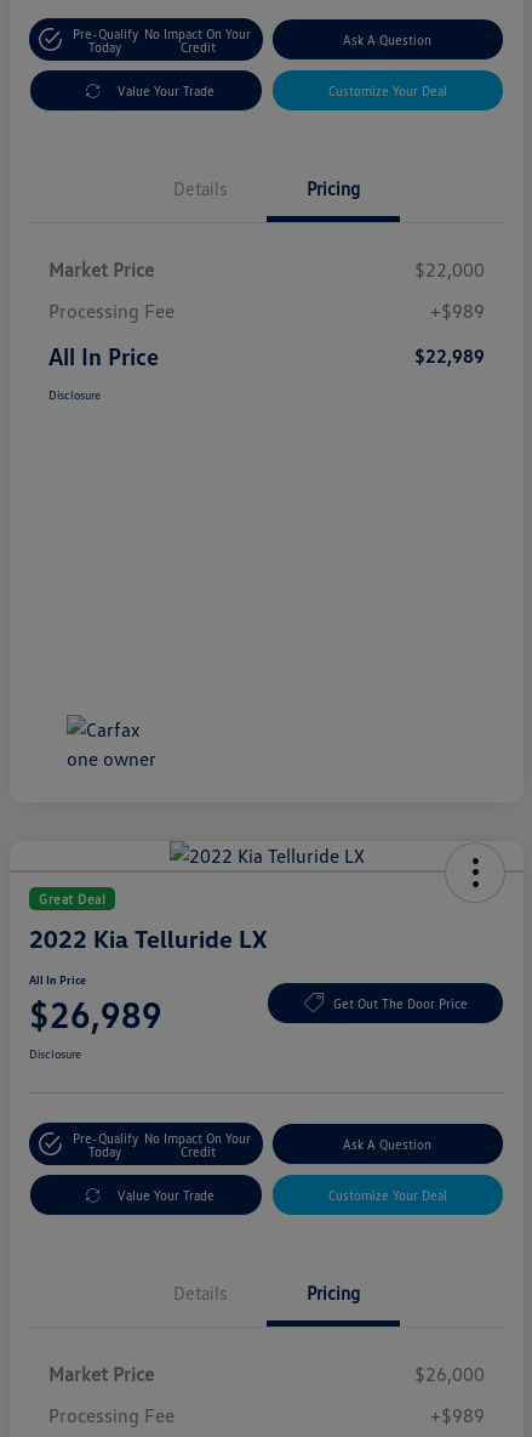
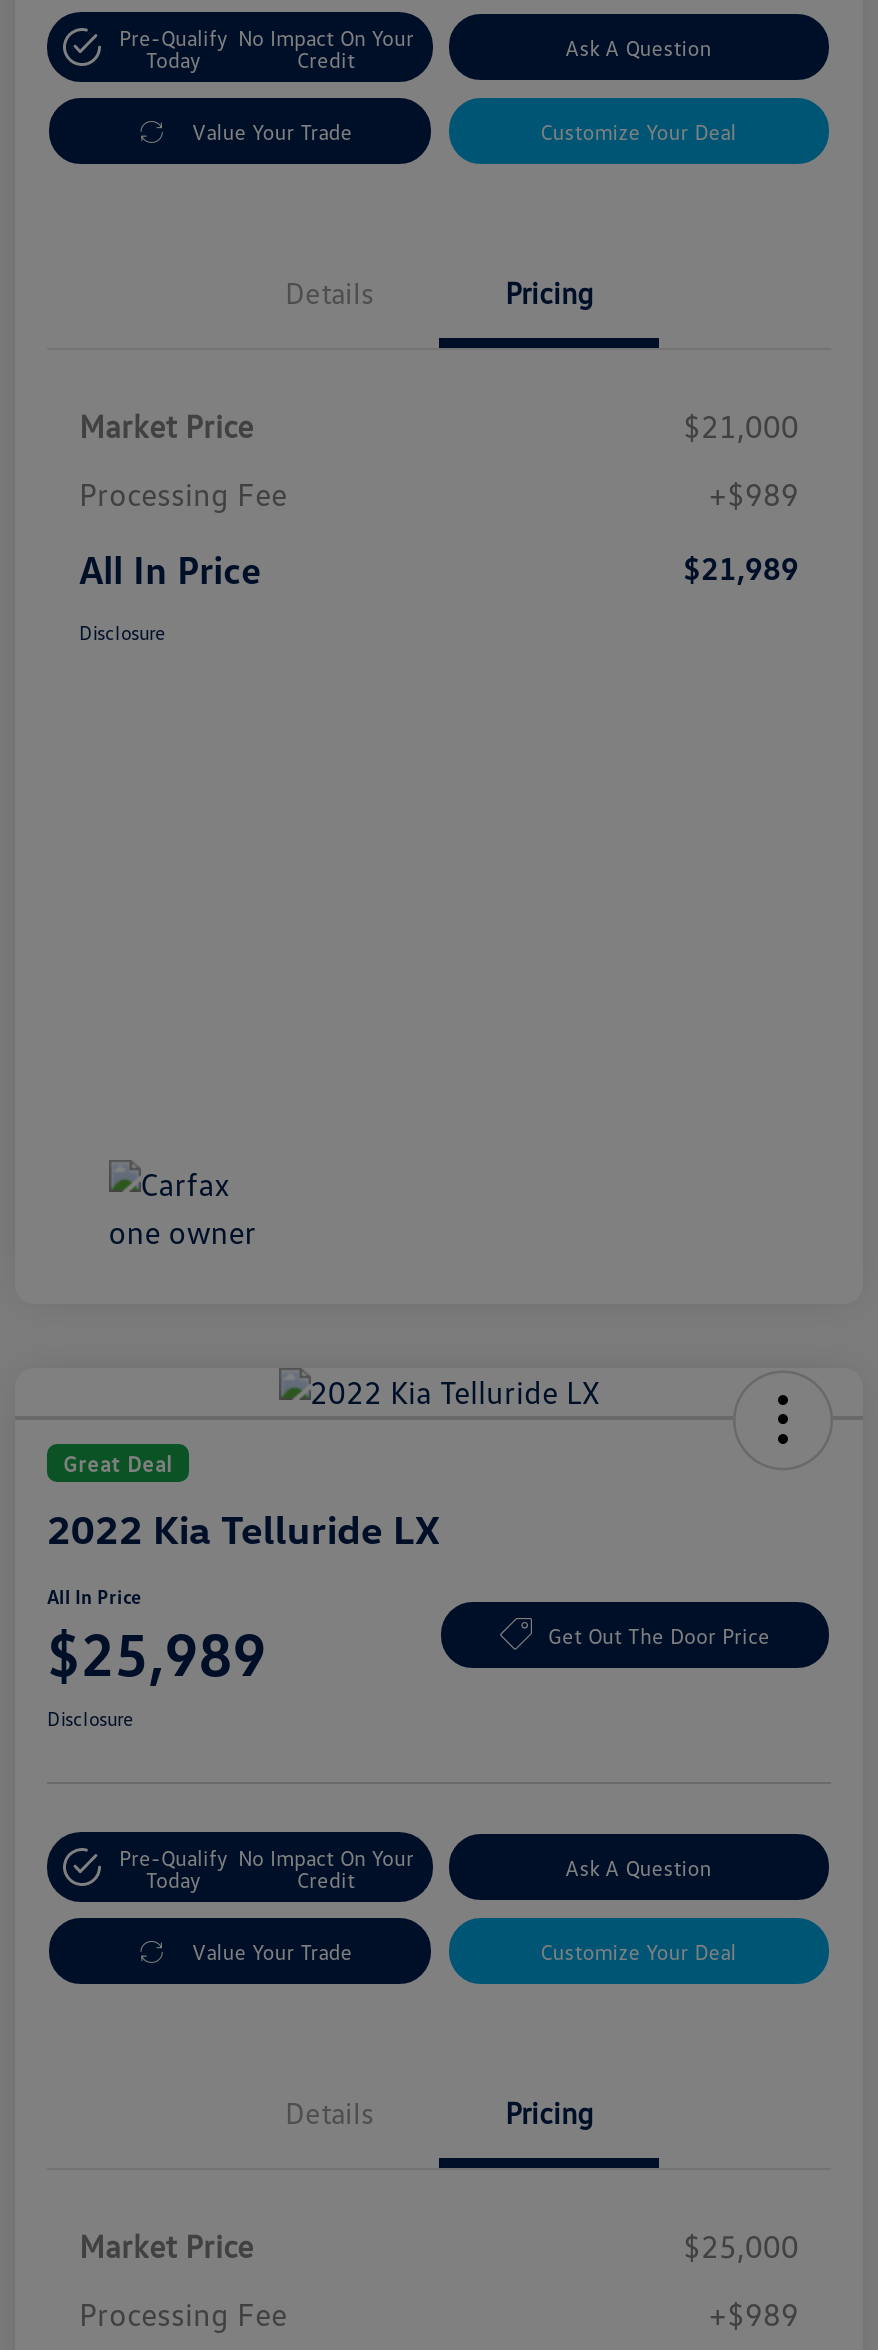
[414,258,485,282] $22,000 -> [683,406,799,446] $21,000
[414,344,485,368] $22,989 -> [683,548,799,588] $21,989
[29,992,162,1037] $26,989 -> [47,1616,267,1690] $25,989
[414,1362,485,1386] $26,000 -> [683,2226,799,2266] $25,000

